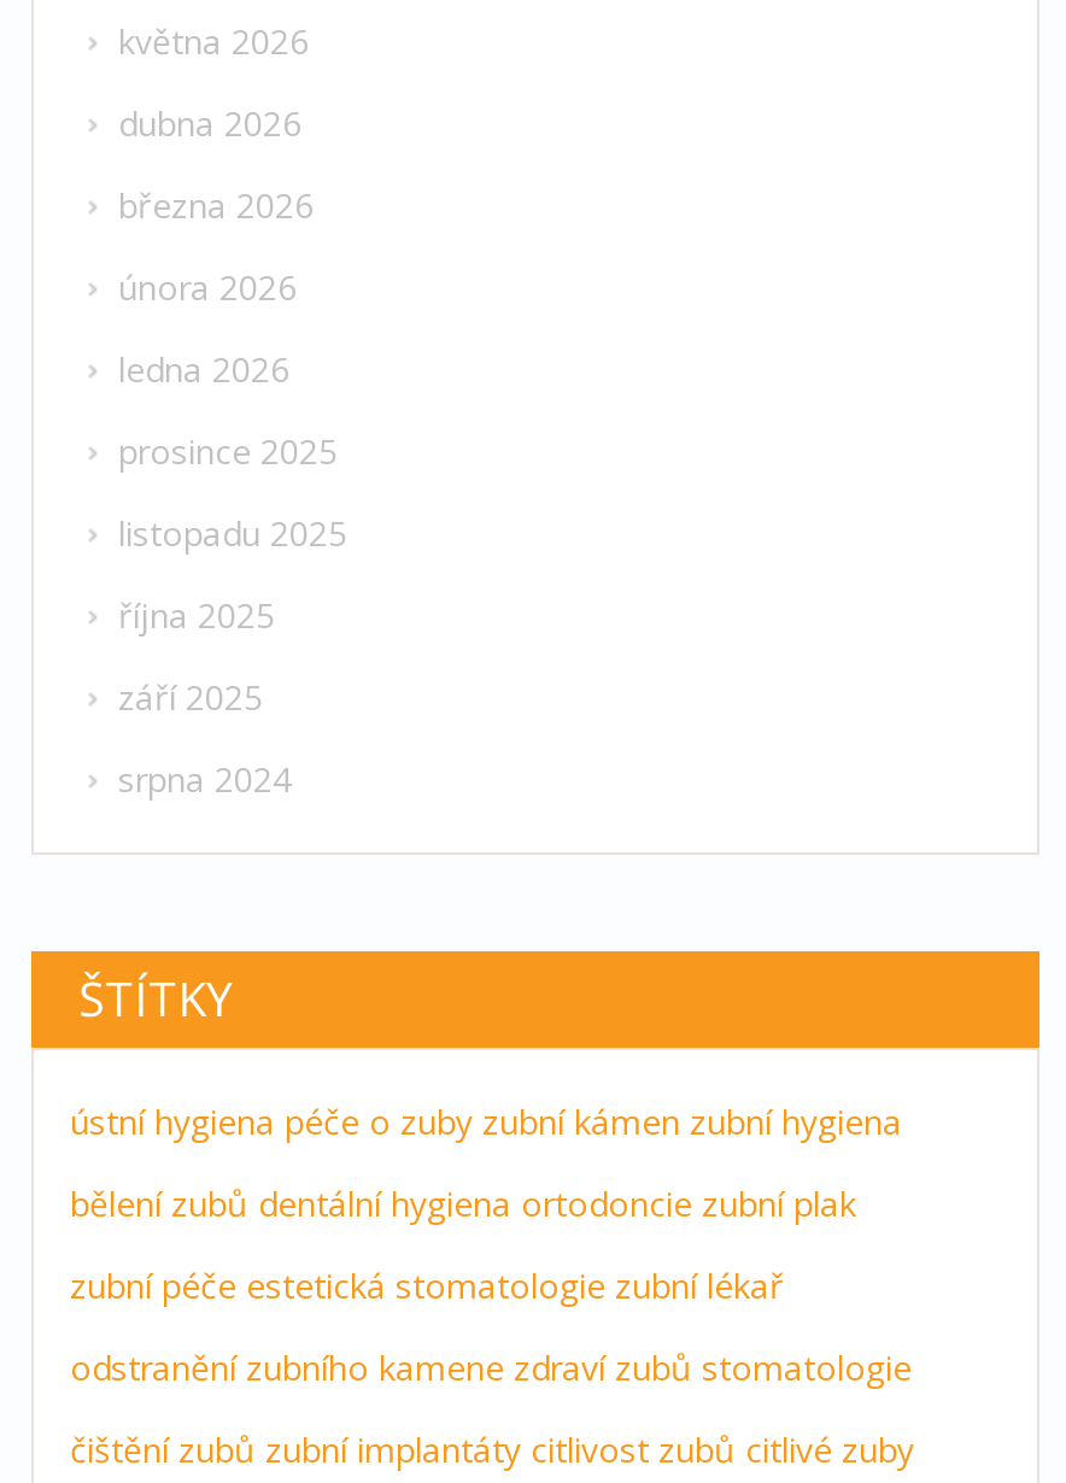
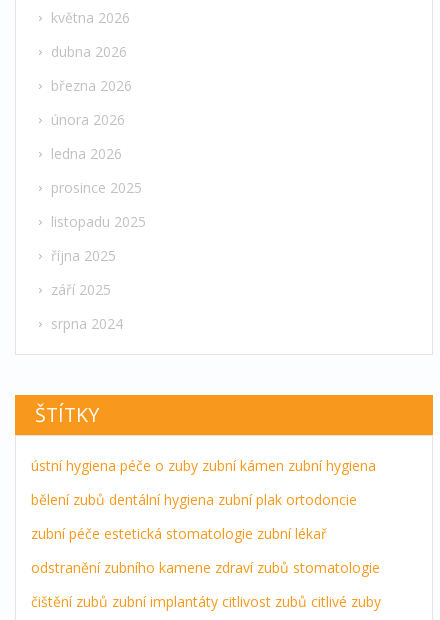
[70,1181,856,1227] bělení zubů dentální hygiena ortodoncie zubní plak -> [31,490,357,509] bělení zubů dentální hygiena zubní plak ortodoncie

